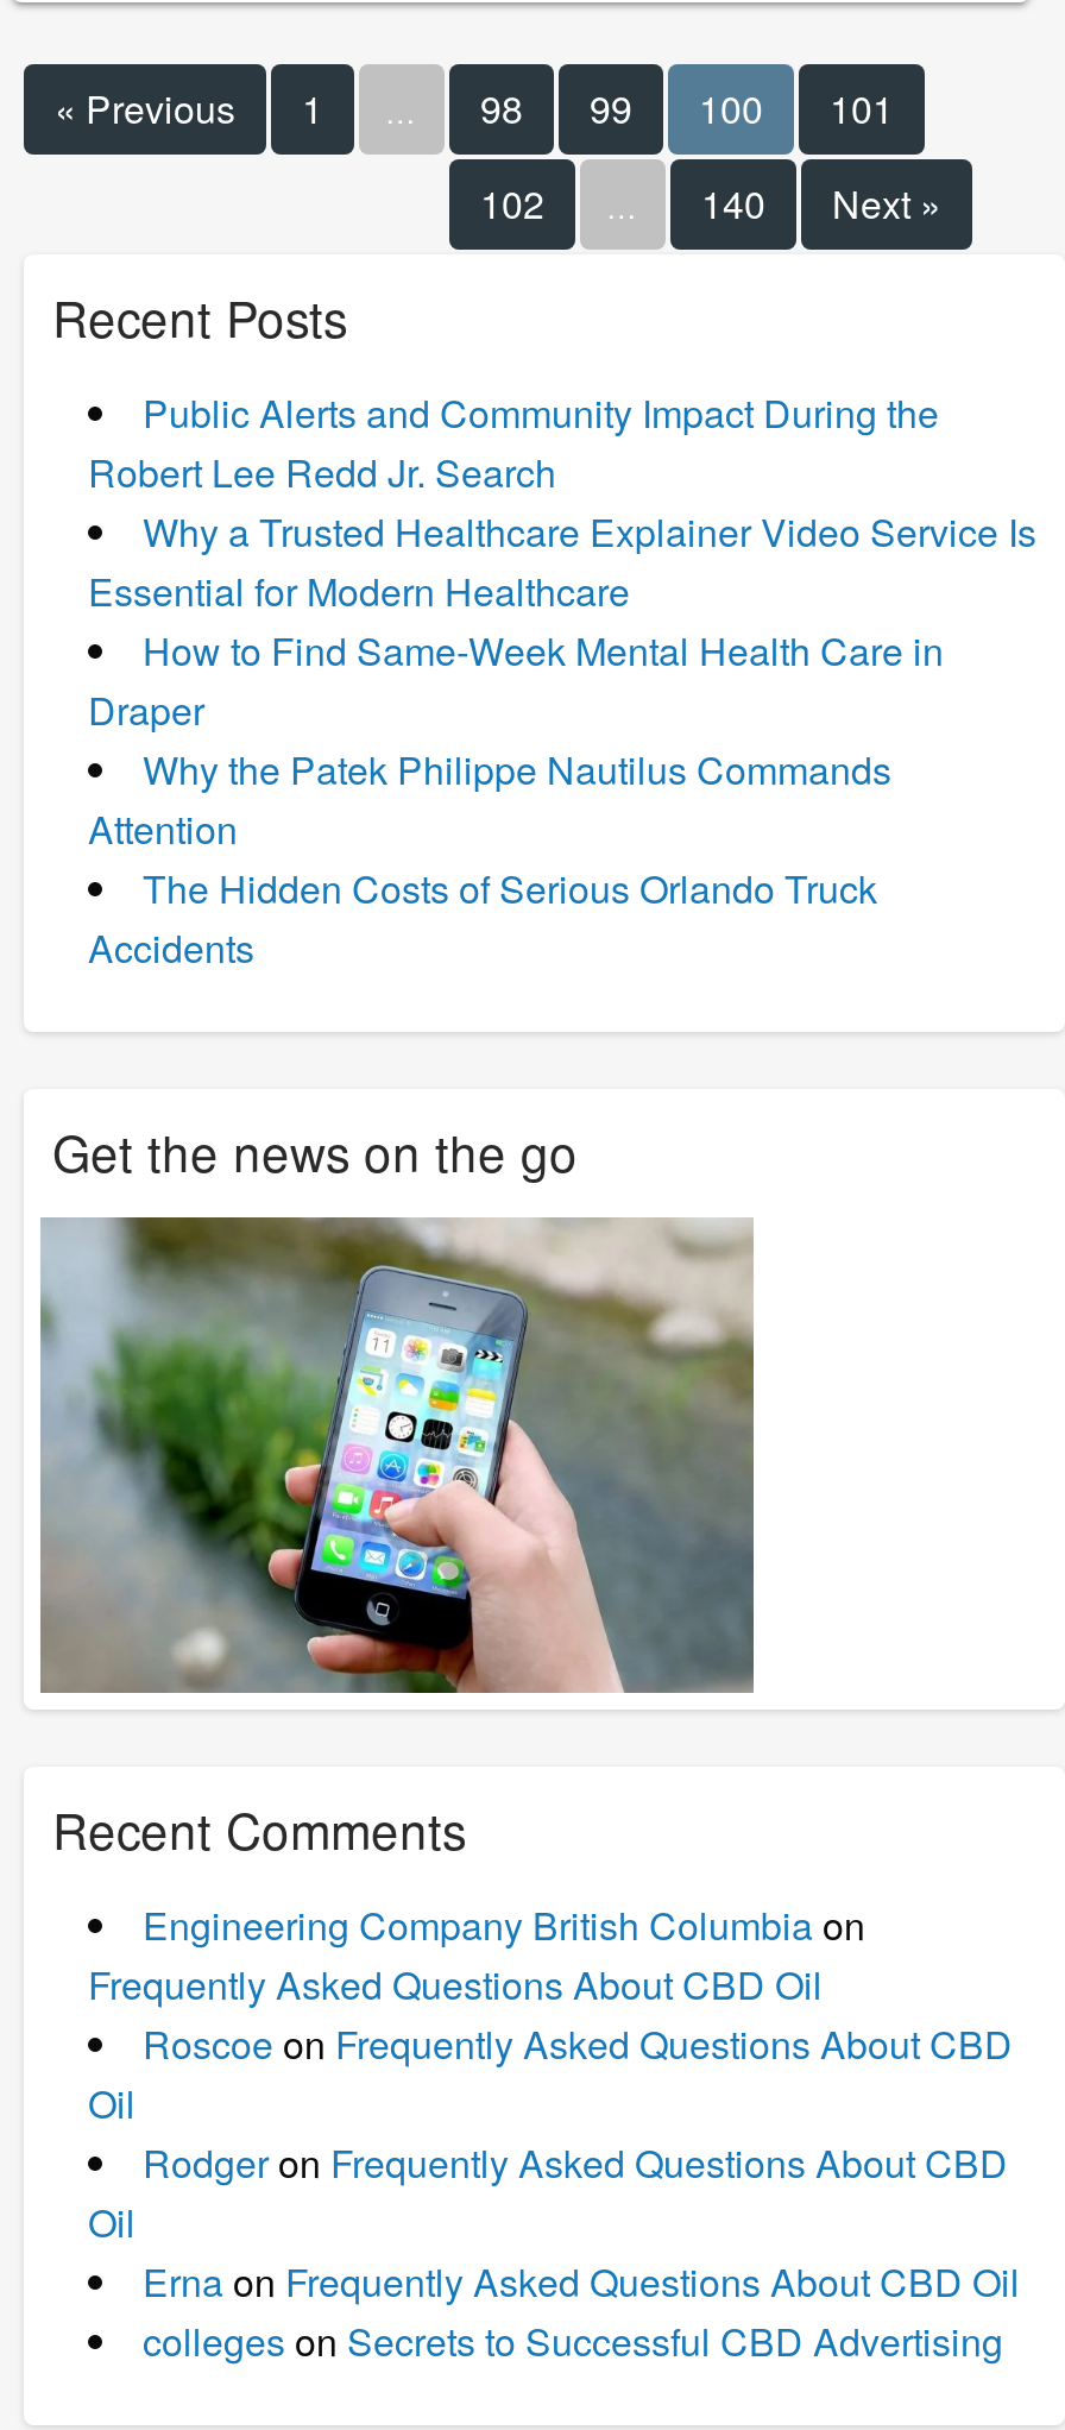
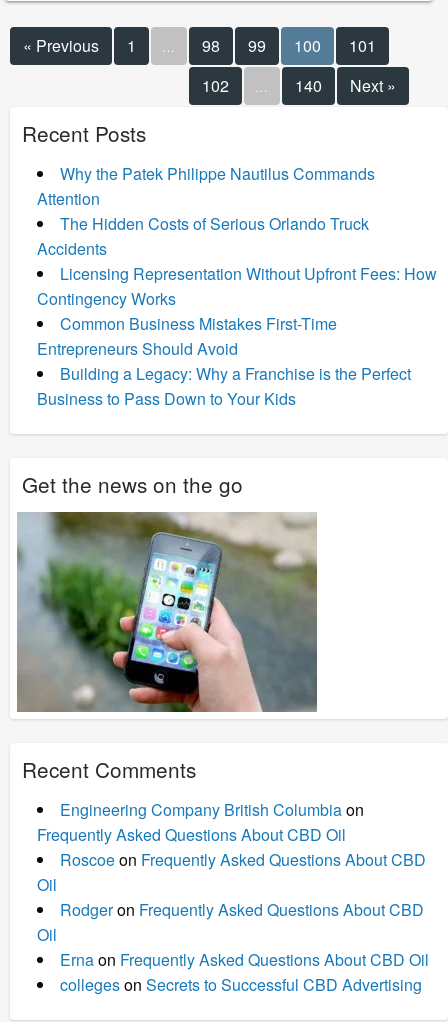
[88,386,1036,738] Public Alerts and Community Impact During the | Robert Lee Redd Jr. Search | Why a Trusted Healthcare Explainer Video Service Is | Essential for Modern Healthcare | How to Find Same-Week Mental Health Care in | Draper -> none
moved [88,743,891,976] -> [37,162,375,260]: Why the Patek Philippe Nautilus Commands | Attention | The Hidden Costs of Serious Orlando Truck | Accidents
none -> [37,262,437,410] Licensing Representation Without Upfront Fees: How | Contingency Works | Common Business Mistakes First-Time | Entrepreneurs Should Avoid | Building a Legacy: Why a Franchise is the Perfect | Business to Pass Down to Your Kids

